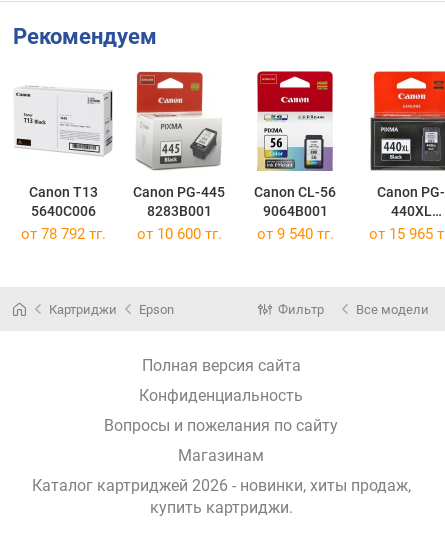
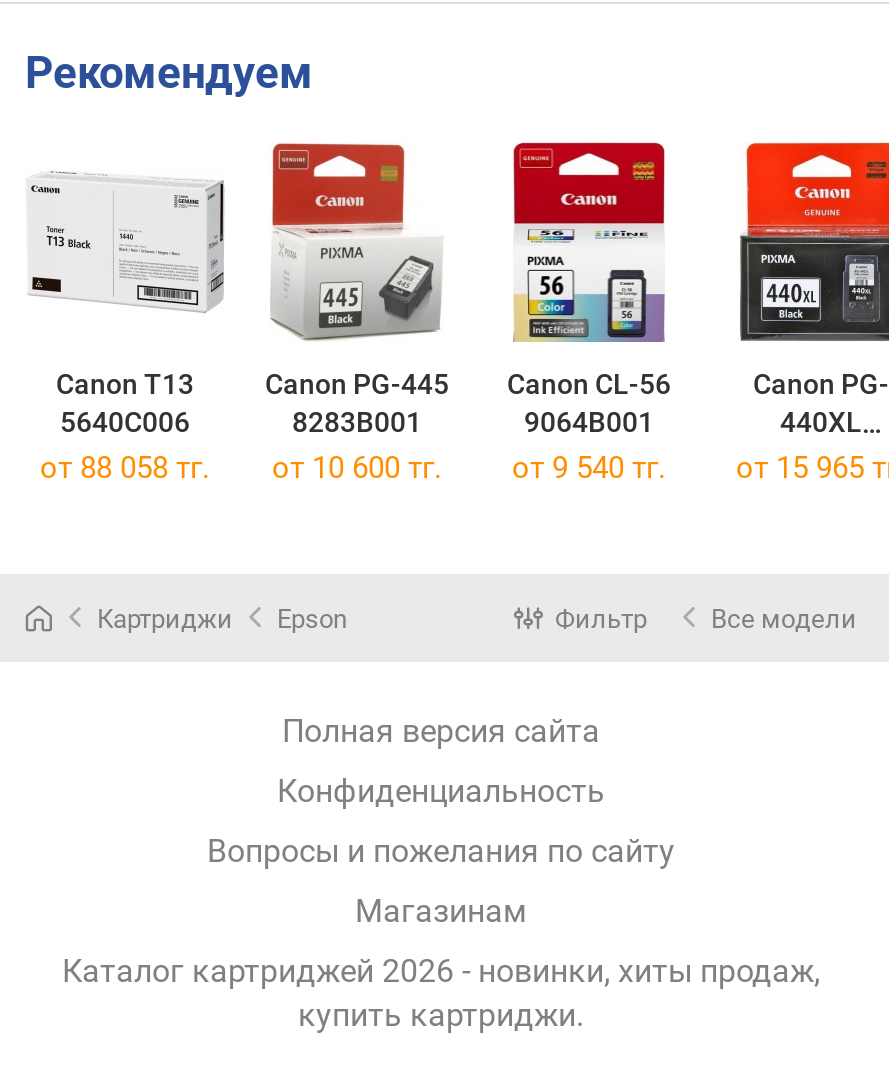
[20,225,105,243] от 78 792 тг. -> [40,451,210,487] от 88 058 тг.

